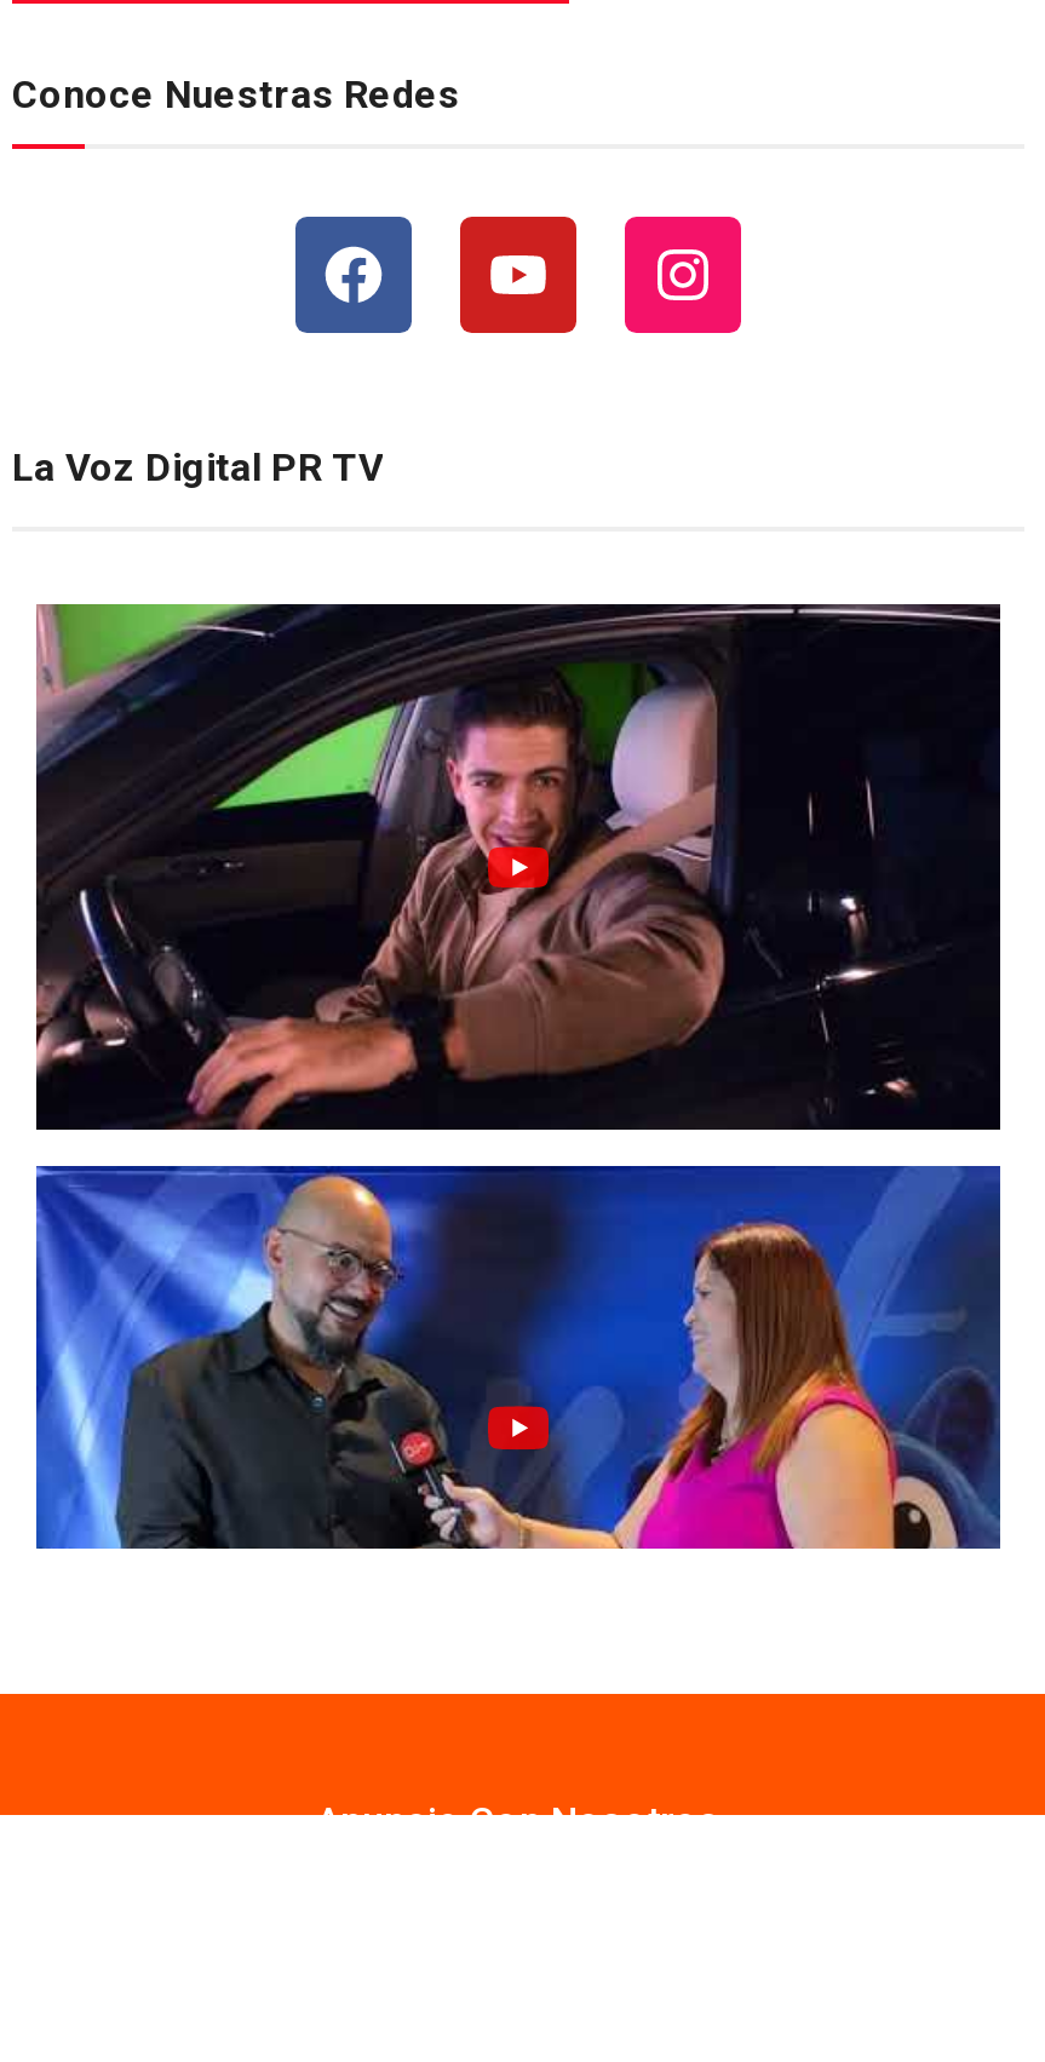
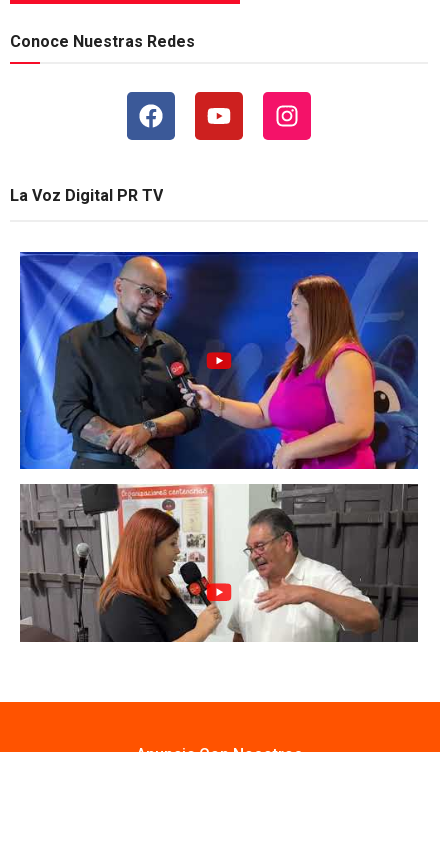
[34,602,1003,1132] [image] -> [19,251,419,470] [image]
[34,1164,1000,1551] [image] -> [19,483,418,643] [image]

